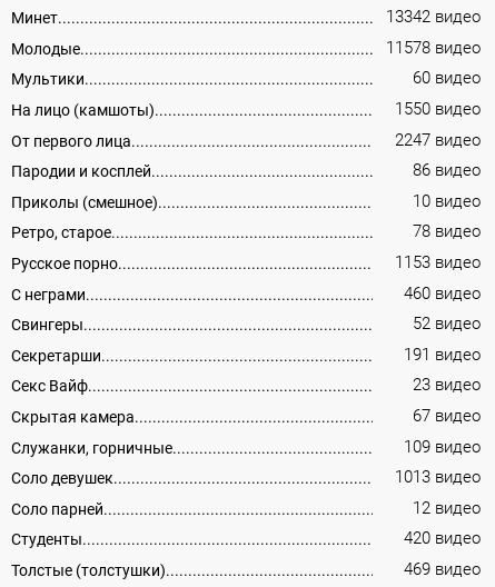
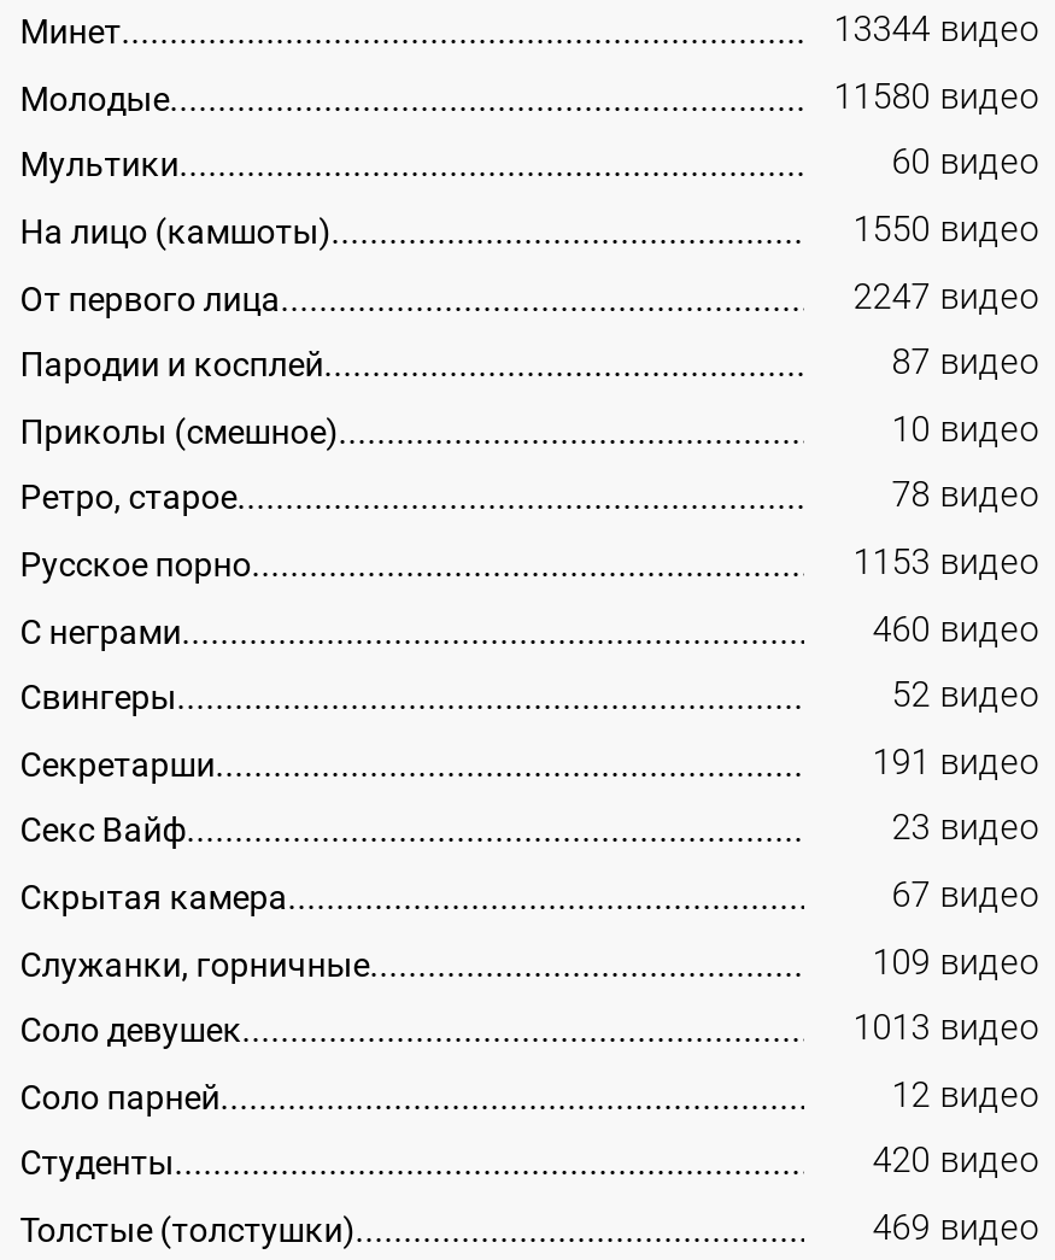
[386,8,481,27] 13342 видео -> [834,10,1039,51] 13344 видео
[386,39,481,58] 11578 видео -> [834,77,1039,118] 11580 видео
[413,161,481,180] 86 видео -> [892,343,1039,384] 87 видео

